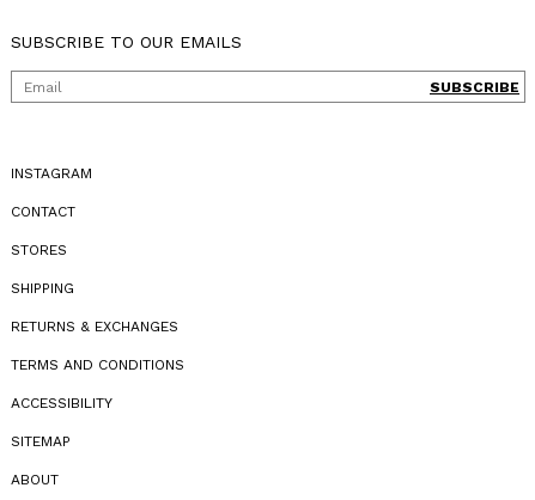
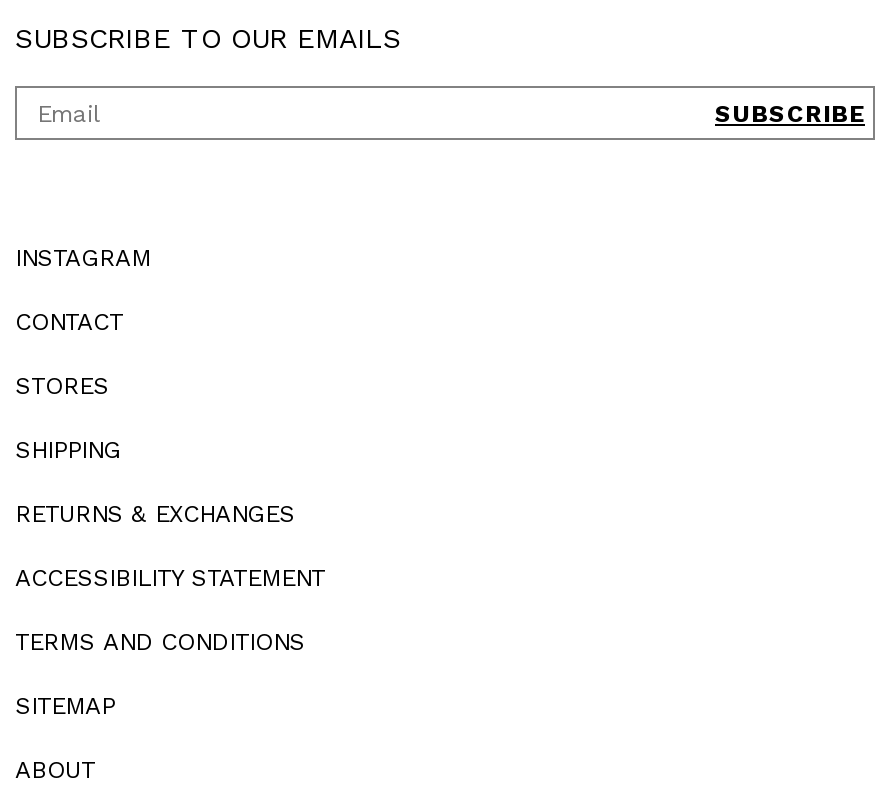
none -> [15,565,325,593] ACCESSIBILITY STATEMENT
moved [11,356,184,373] -> [15,629,305,657]: TERMS AND CONDITIONS
[11,395,113,411] ACCESSIBILITY -> none

